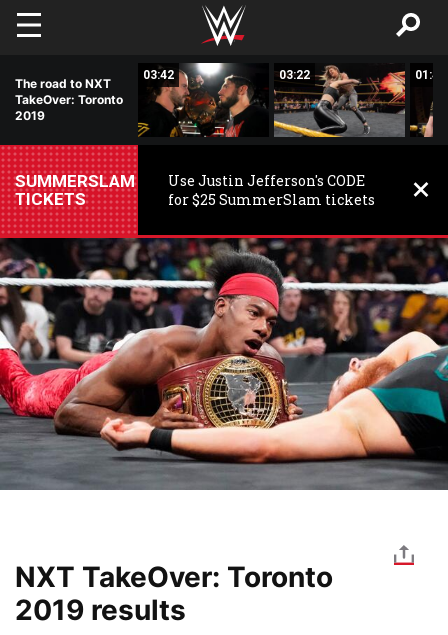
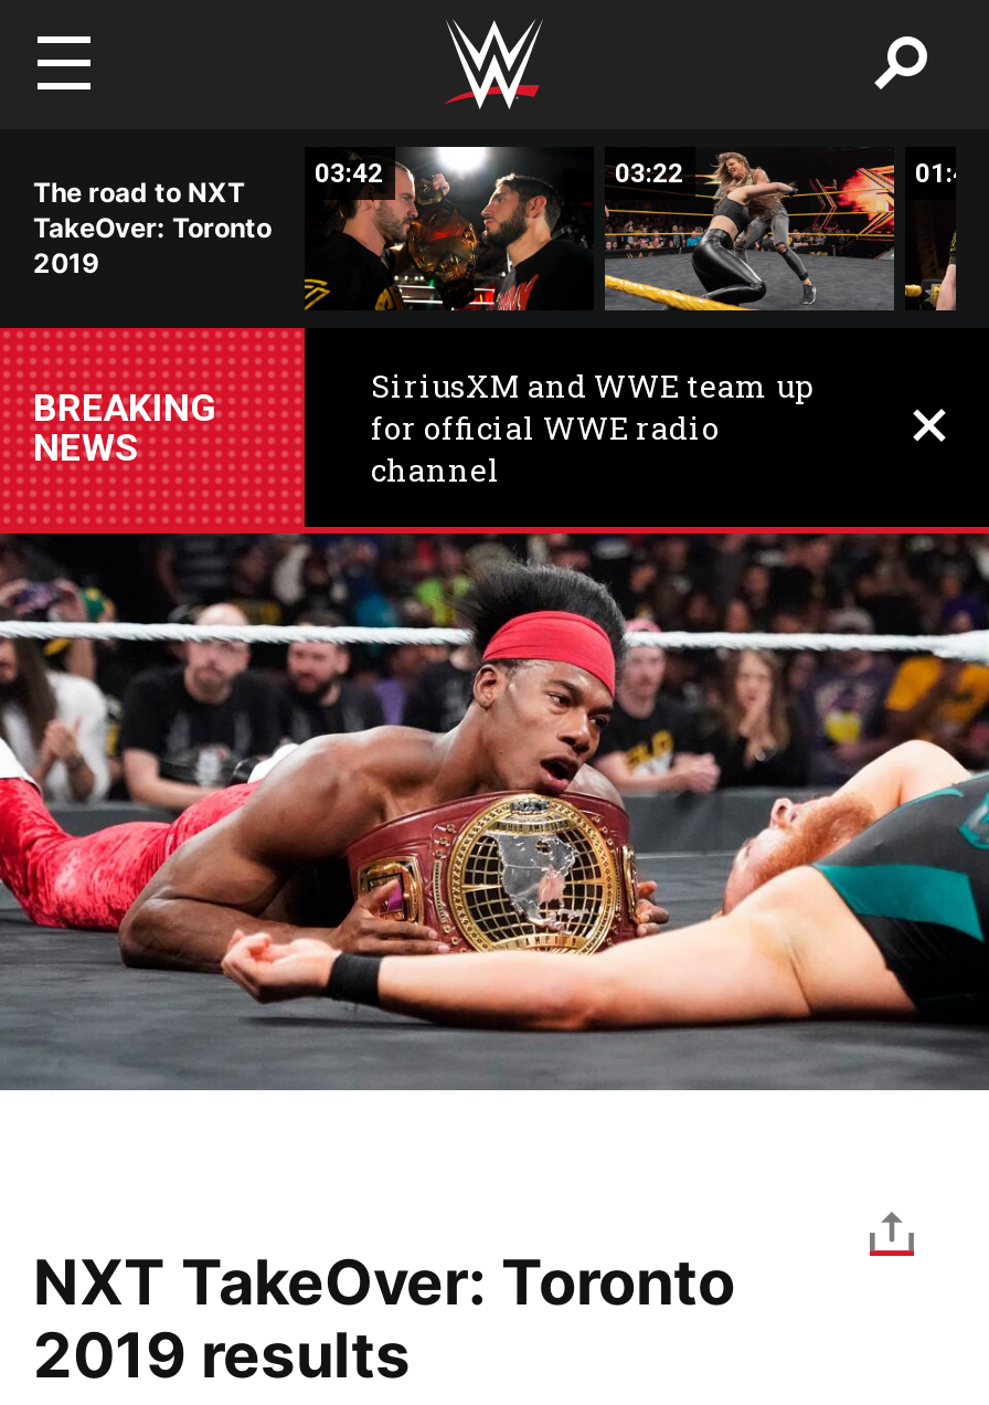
[15,171,135,209] SUMMERSLAM | TICKETS -> [33,385,216,469] BREAKING | NEWS
[168,171,375,209] Use Justin Jefferson's CODE | for $25 SummerSlam tickets -> [371,365,815,490] SiriusXM and WWE team up | for official WWE radio | channel

